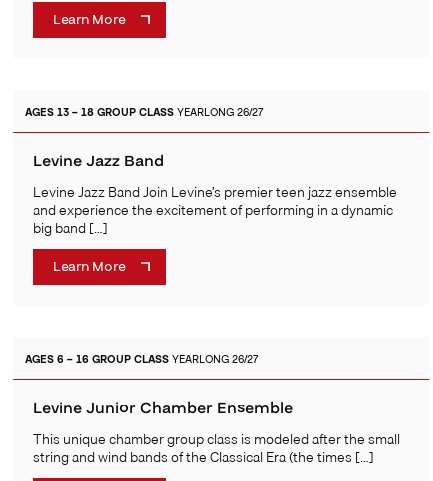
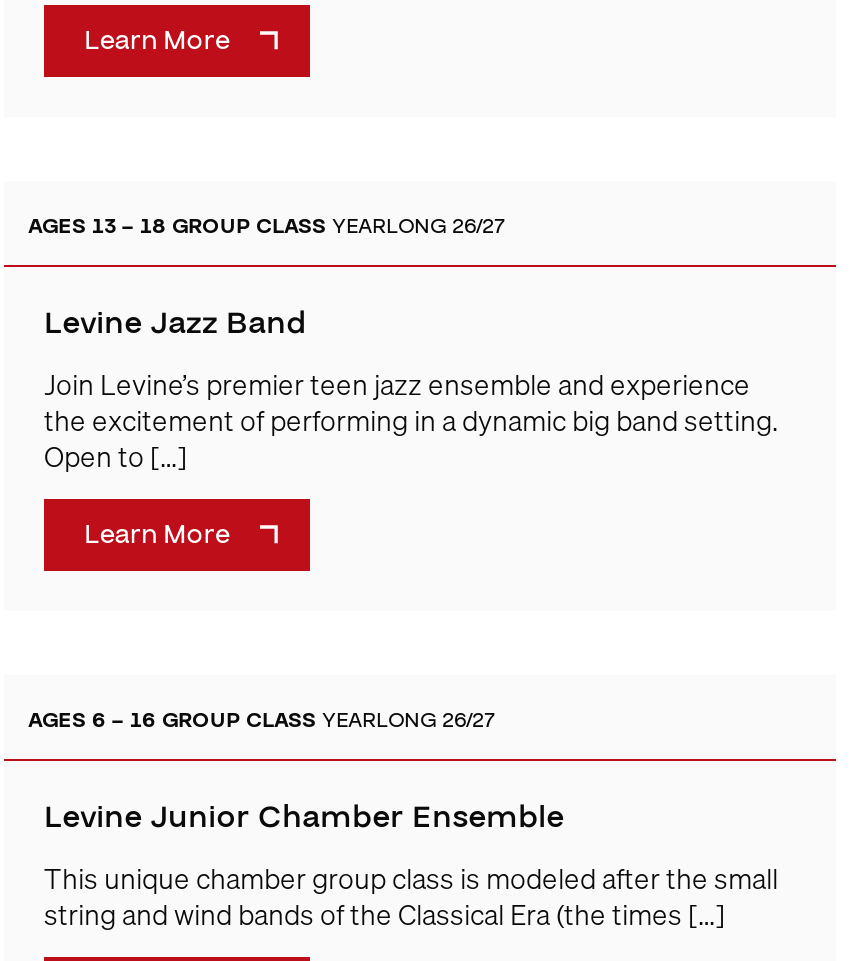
[33,181,397,239] Levine Jazz Band Join Levine’s premier teen jazz ensemble | and experience the excitement of performing in a dynamic | big band […] -> [44,362,778,478] Join Levine’s premier teen jazz ensemble and experience | the excitement of performing in a dynamic big band setting. | Open to […]

